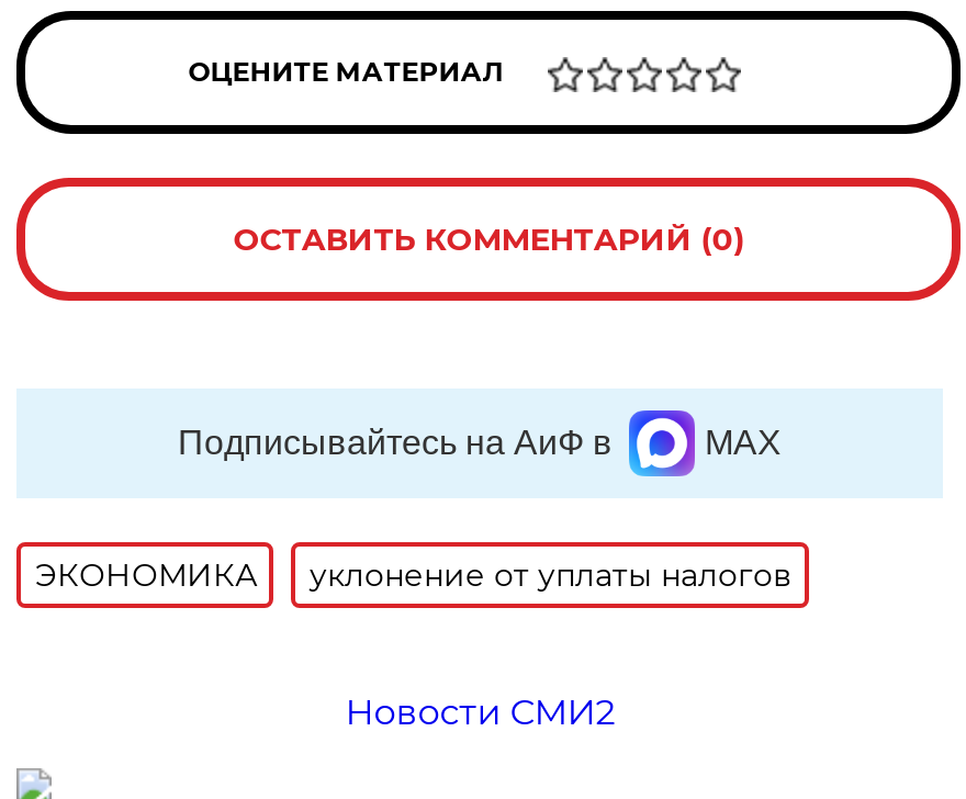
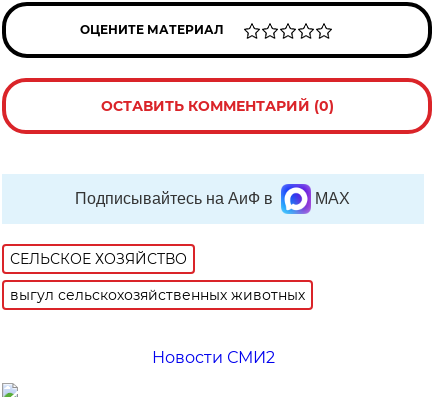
[35,555,792,595] ЭКОНОМИКА | уклонение от уплаты налогов -> [10,250,305,304] СЕЛЬСКОЕ ХОЗЯЙСТВО | выгул сельскохозяйственных животных

